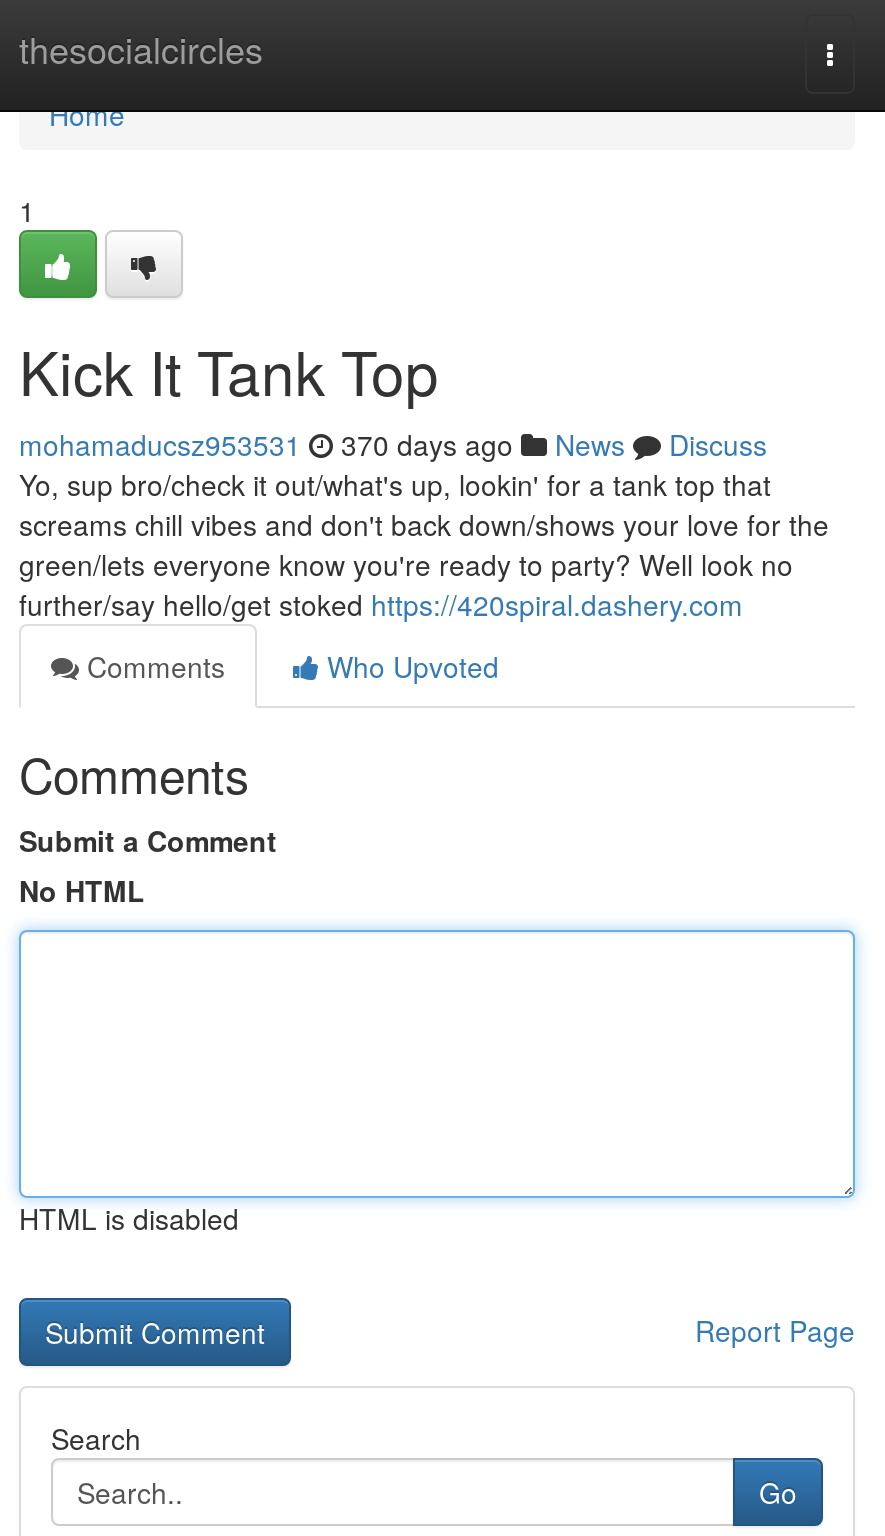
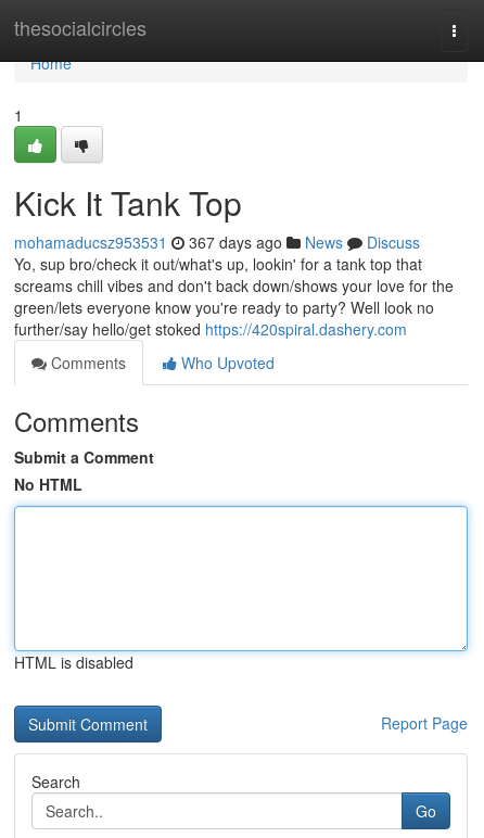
[19,424,767,464] mohamaducsz953531 370 days ago News Discuss -> [14,231,420,253] mohamaducsz953531 367 days ago News Discuss

